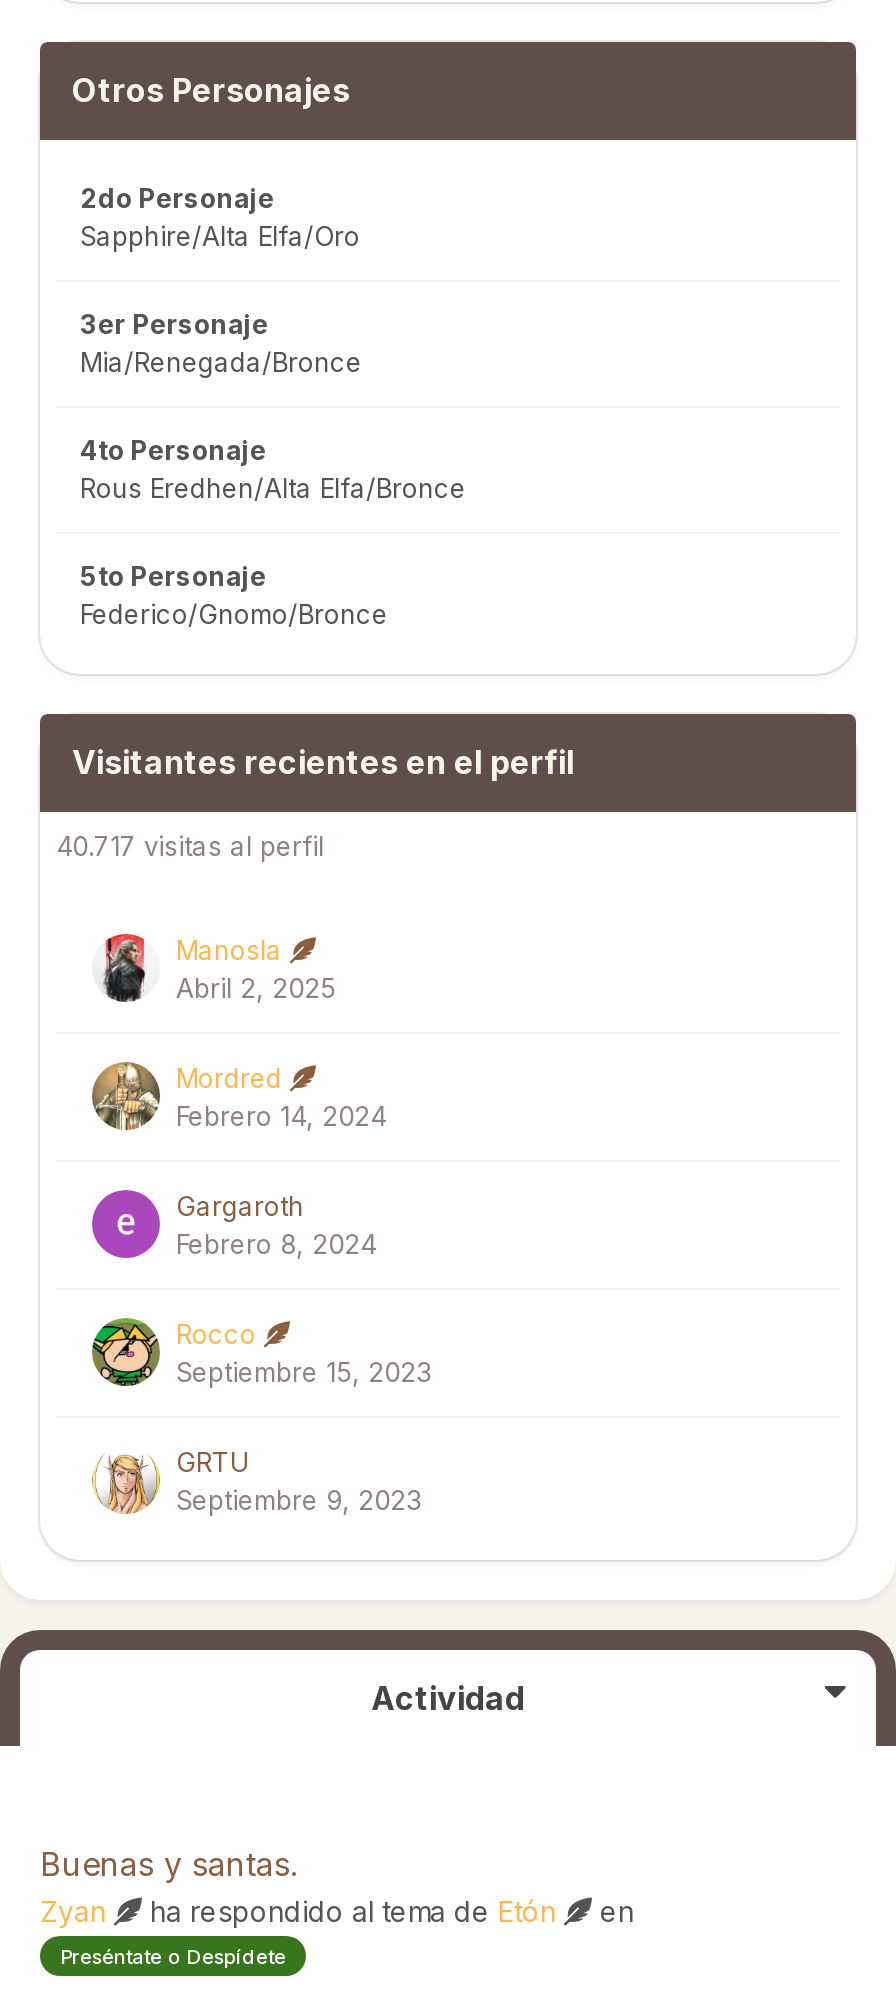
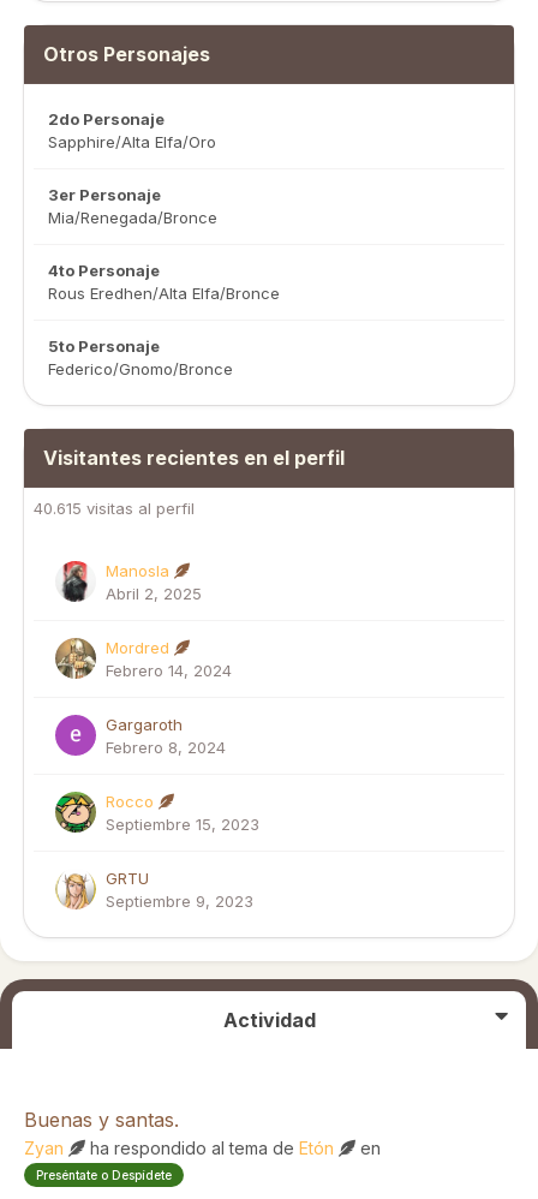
[56,830,324,862] 40.717 visitas al perfil -> [34,499,195,518] 40.615 visitas al perfil

